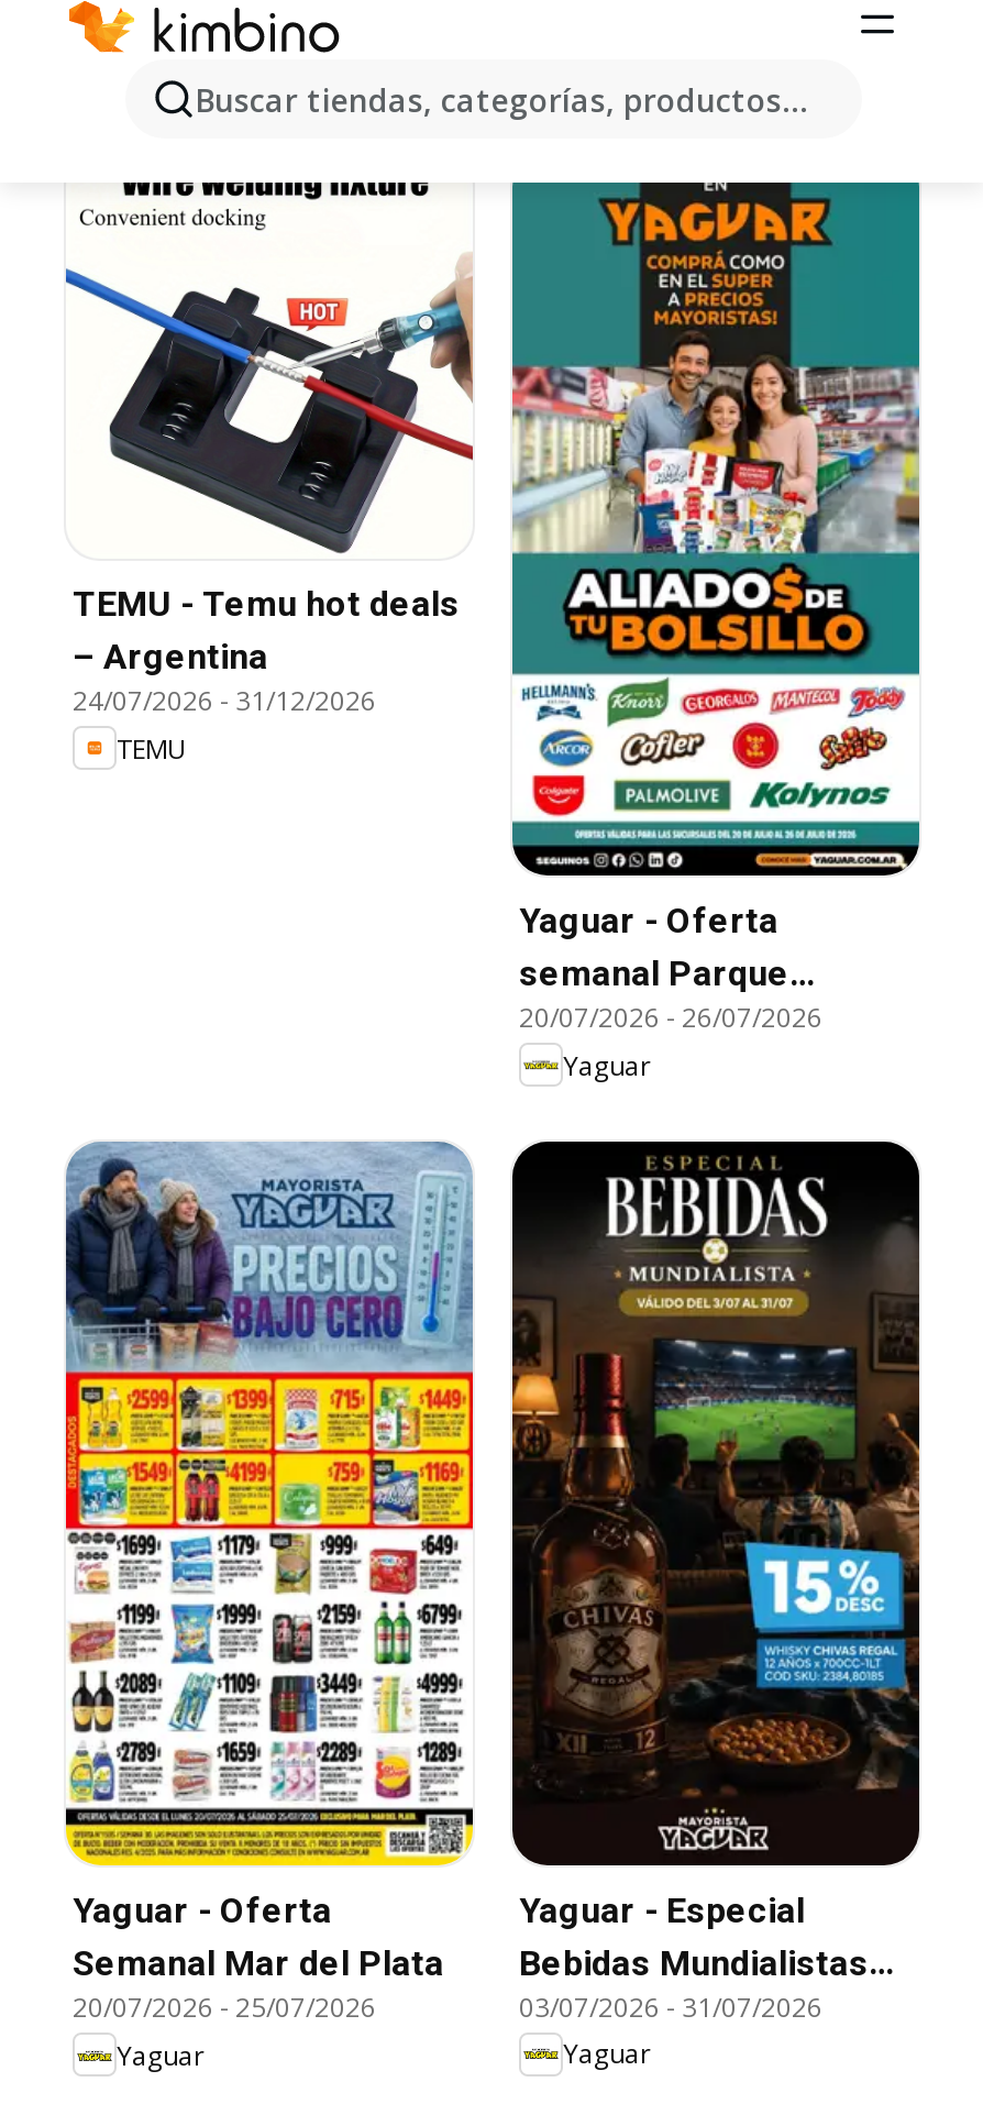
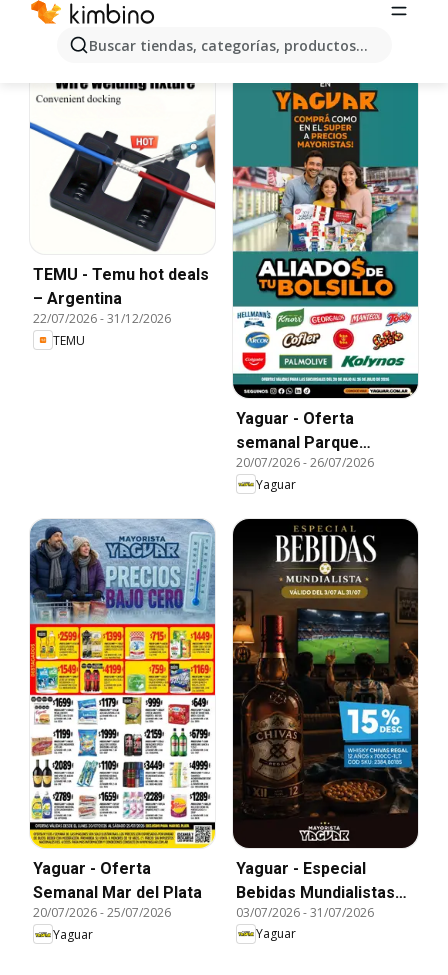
[73,682,376,719] 24/07/2026 - 31/12/2026 -> [33,310,171,327] 22/07/2026 - 31/12/2026

